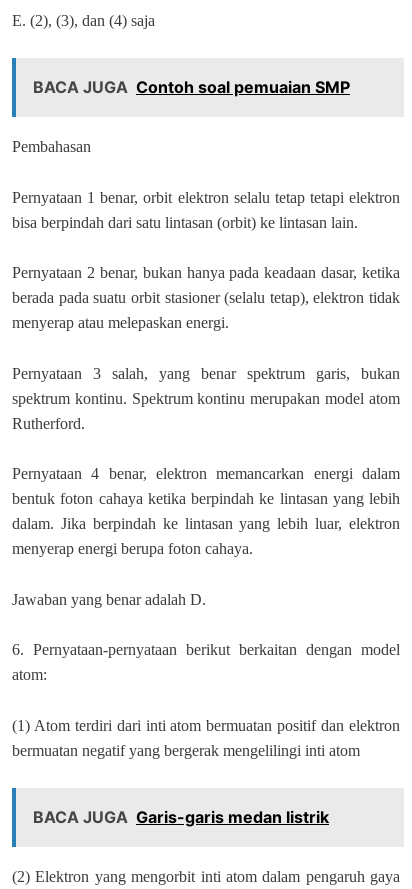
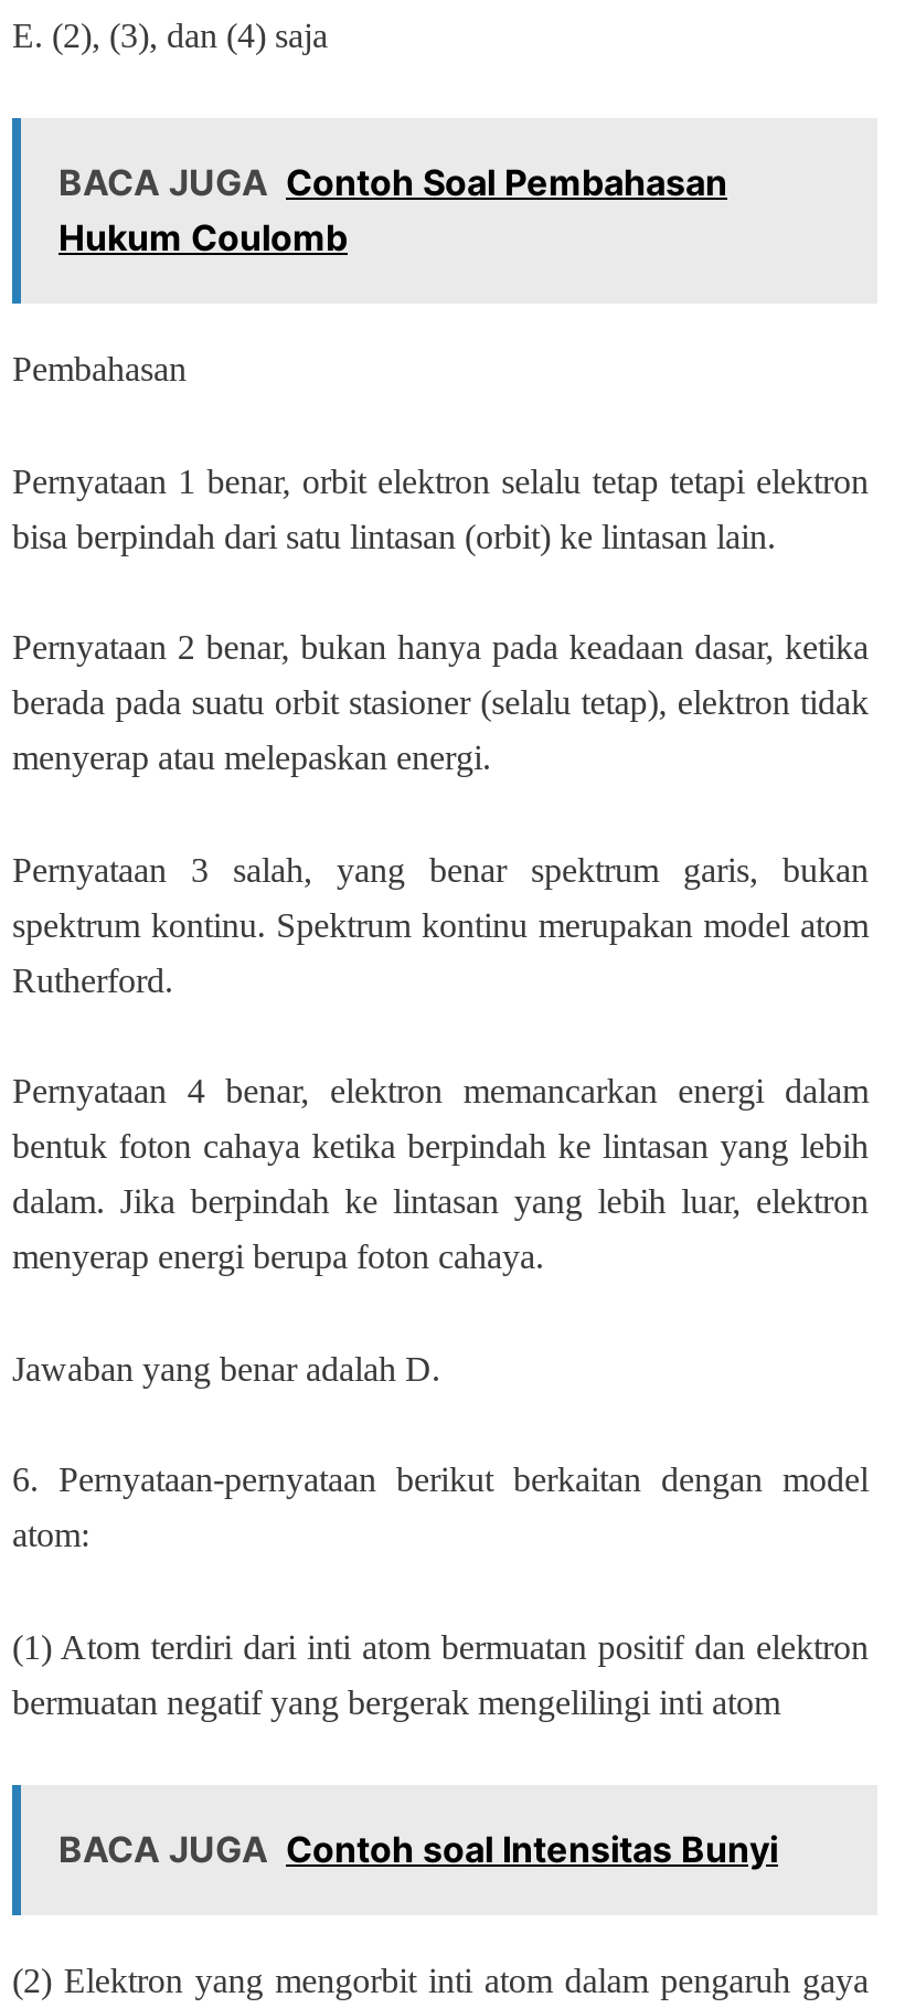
[33,77,350,97] BACA JUGA Contoh soal pemuaian SMP -> [58,161,727,260] BACA JUGA Contoh Soal Pembahasan | Hukum Coulomb
[33,807,329,827] BACA JUGA Garis-garis medan listrik -> [58,1827,778,1872] BACA JUGA Contoh soal Intensitas Bunyi

